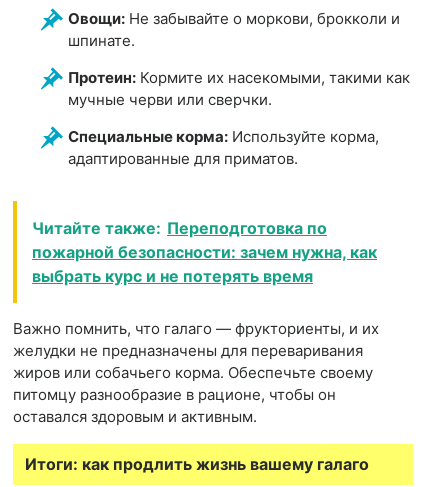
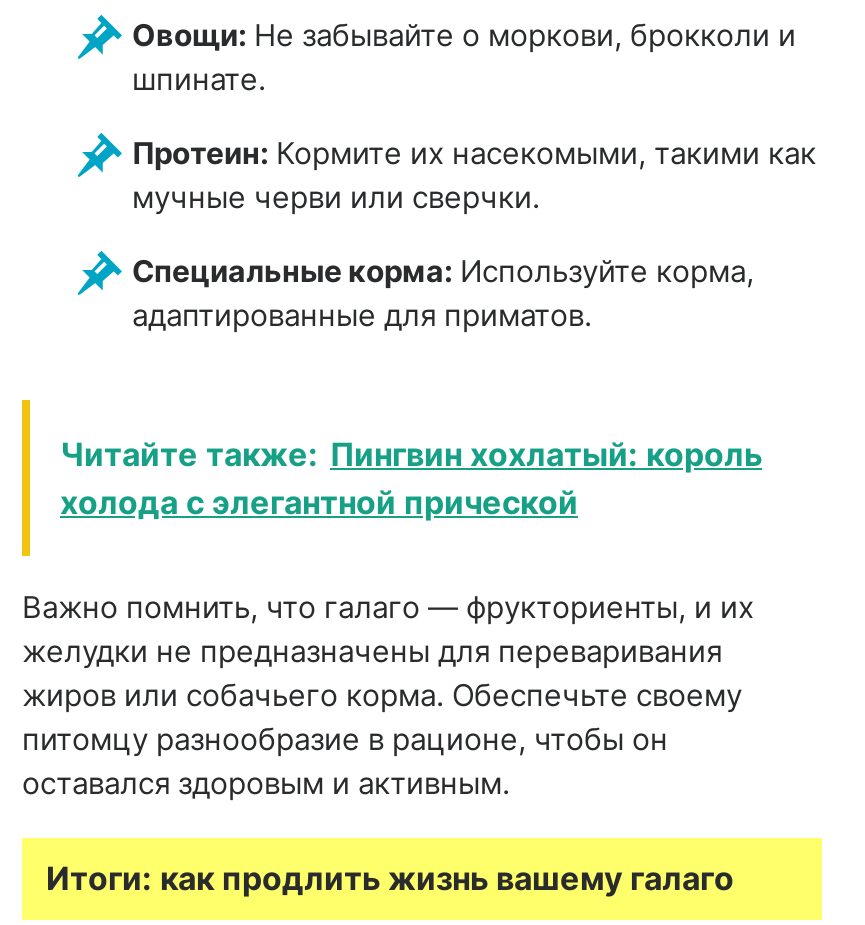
[32,218,377,286] Читайте также: Переподготовка по | пожарной безопасности: зачем нужна, как | выбрать курс и не потерять время -> [60,434,762,522] Читайте также: Пингвин хохлатый: король | холода с элегантной прической

